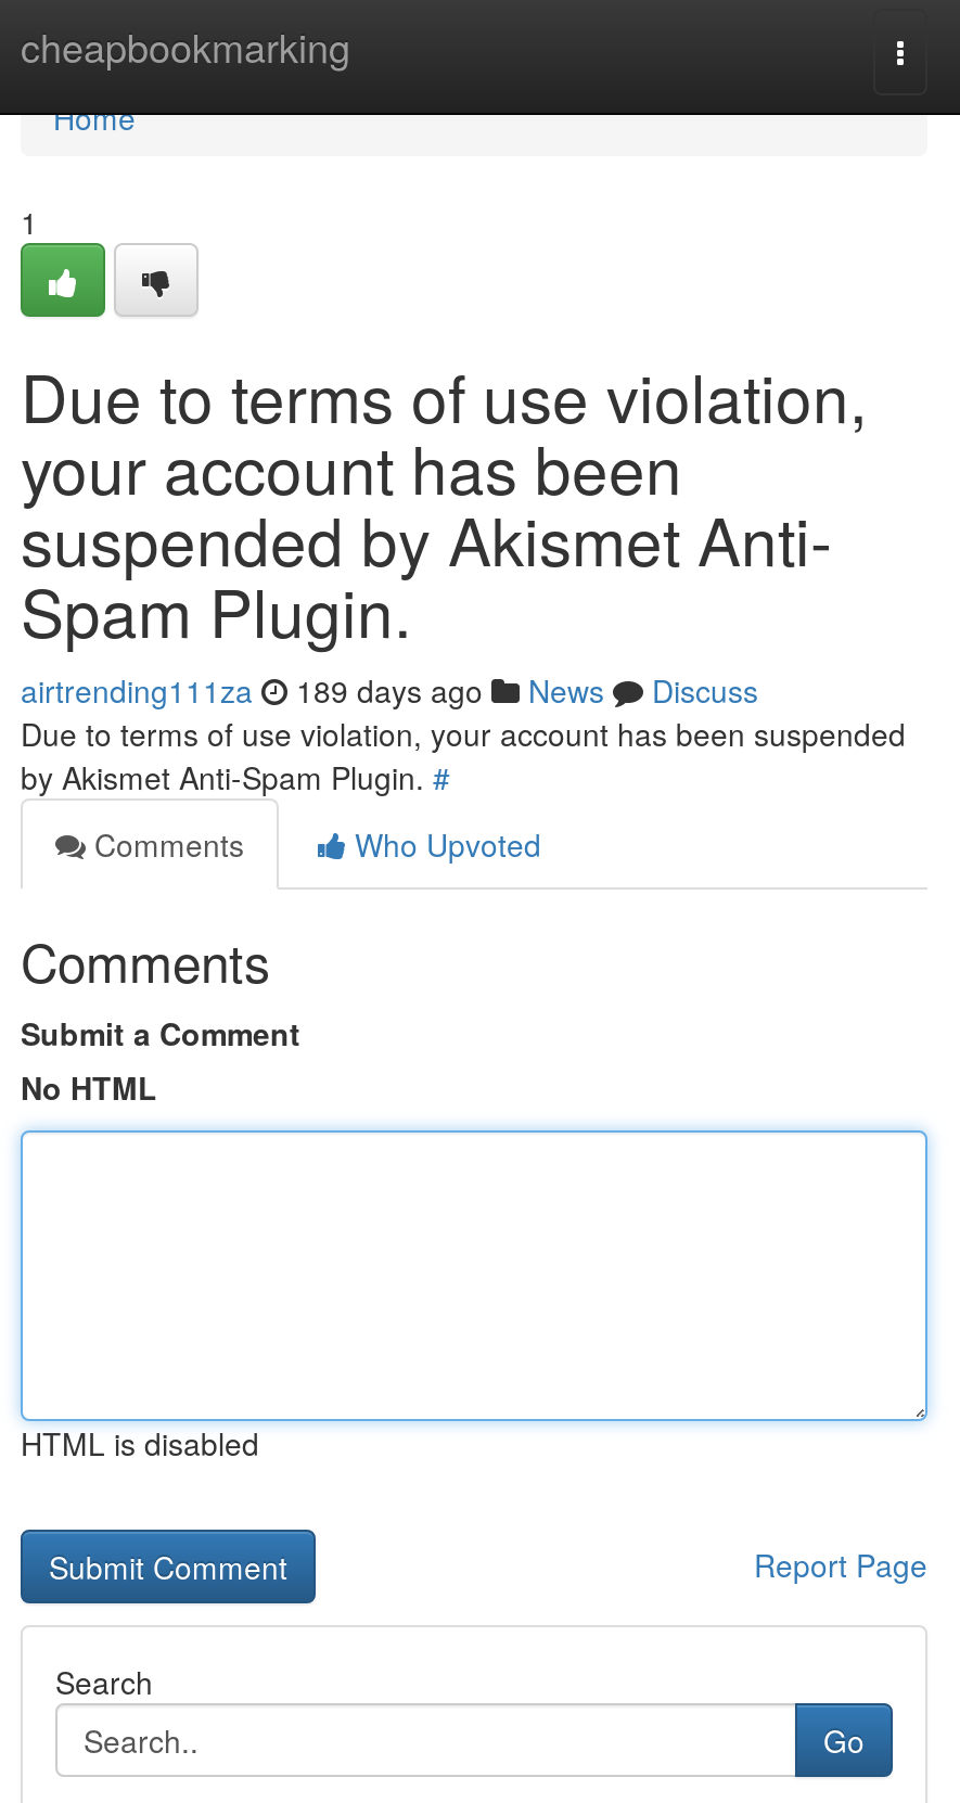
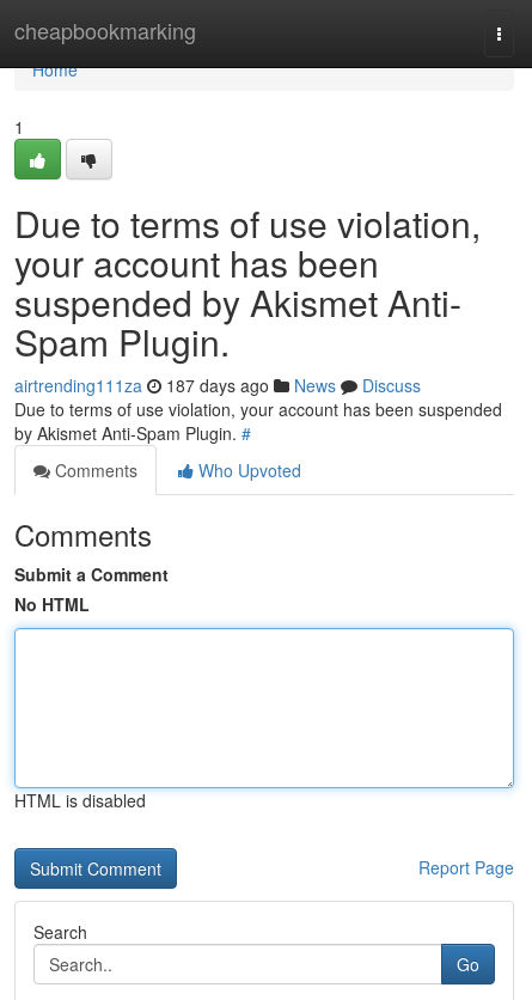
[21,668,758,712] airtrending111za 189 days ago News Discuss -> [14,373,421,397] airtrending111za 187 days ago News Discuss

